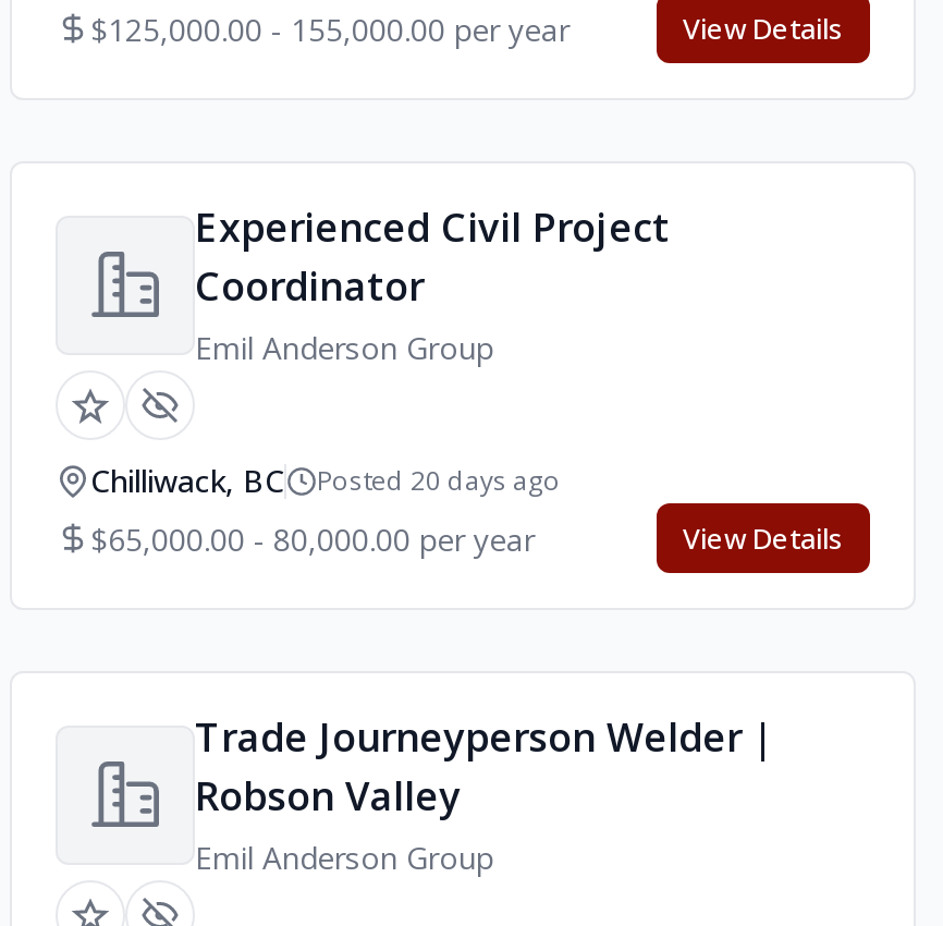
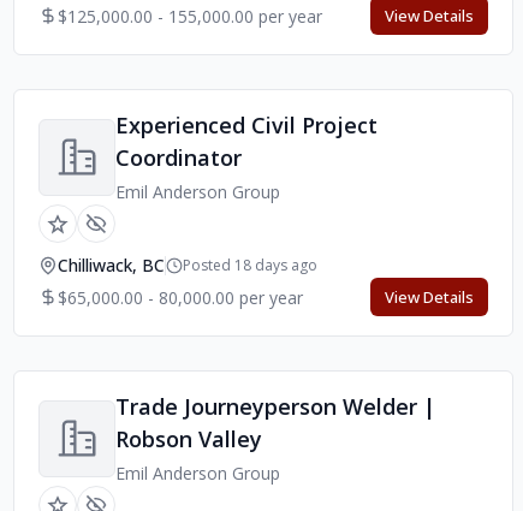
[317,461,561,499] Posted 20 days ago -> [183,255,317,275] Posted 18 days ago

